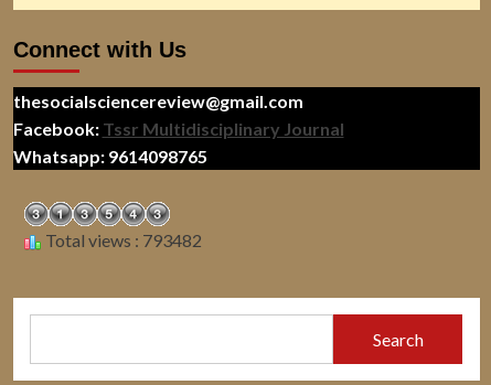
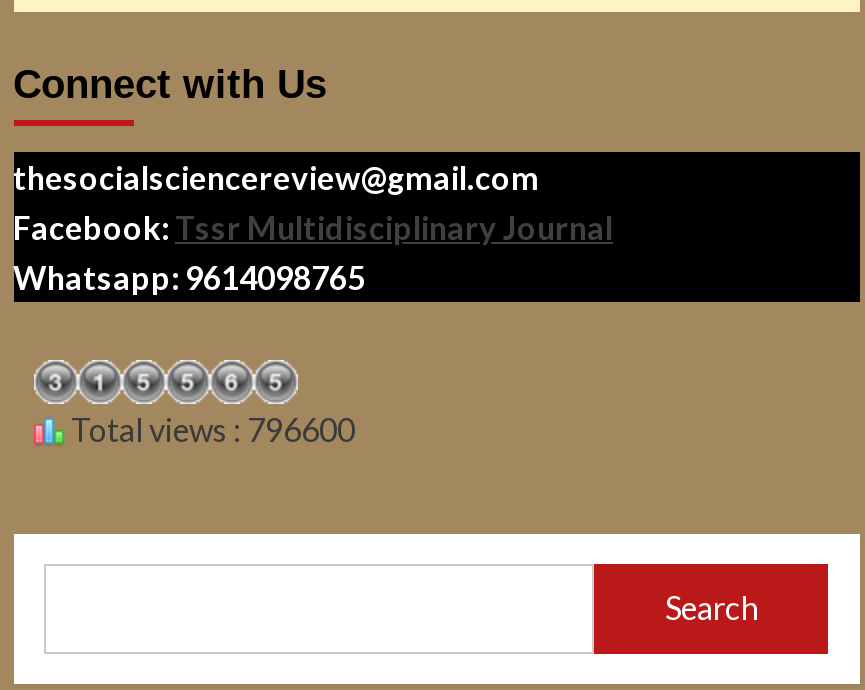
[41,230,201,251] Total views : 793482 -> [65,409,355,447] Total views : 796600

